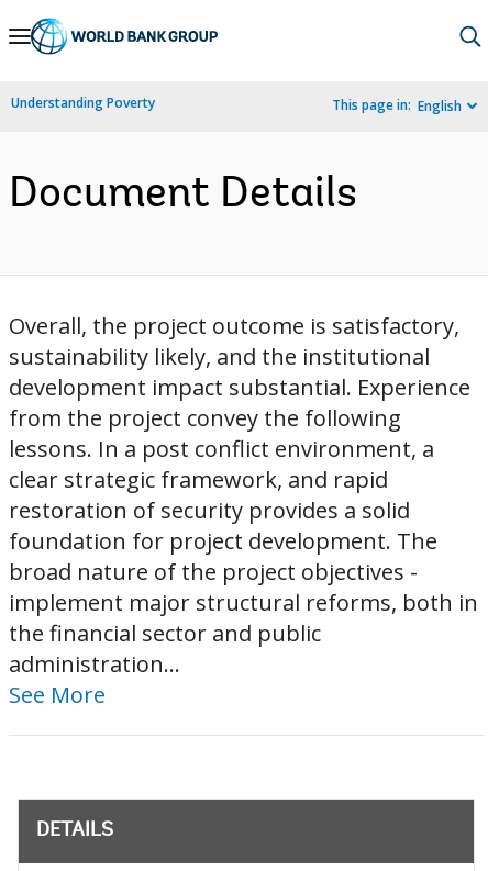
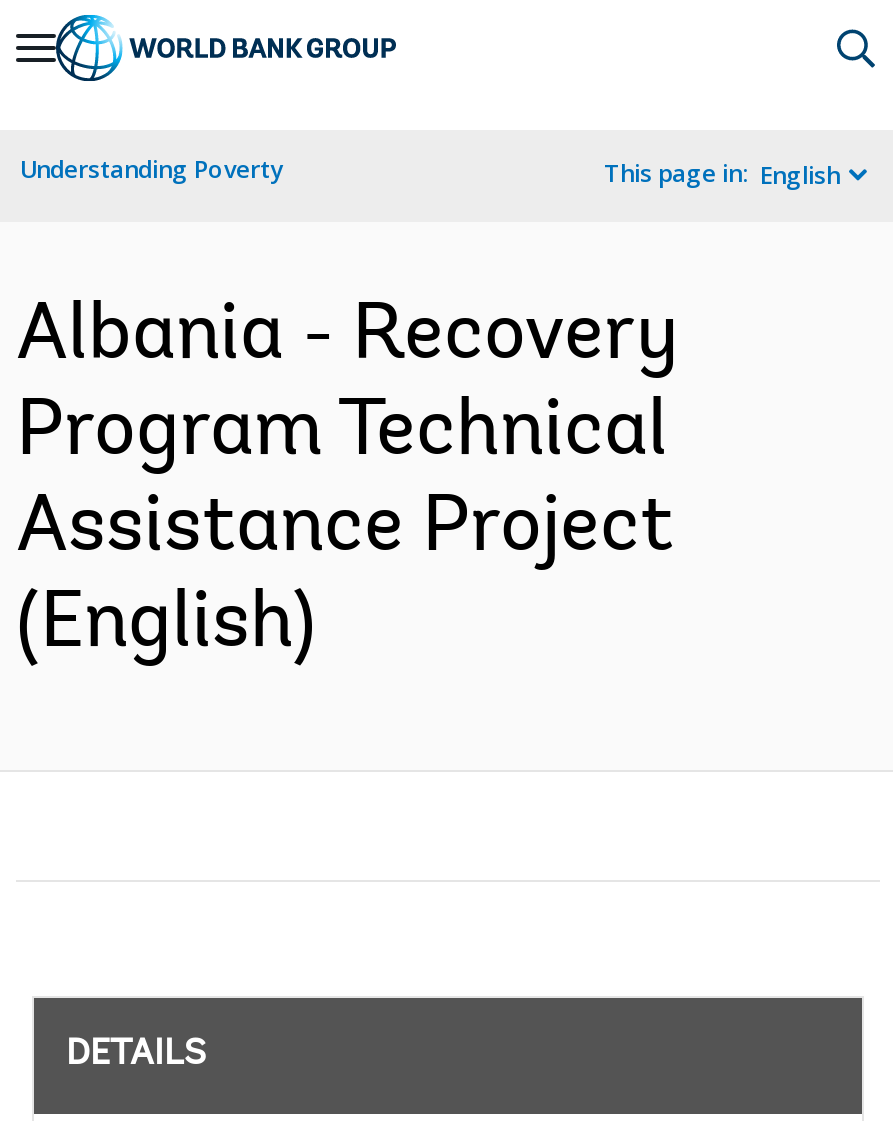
[9,174,478,710] Document Details | Overall, the project outcome is satisfactory, | sustainability likely, and the institutional | development impact substantial. Experience | from the project convey the following | lessons. In a post conflict environment, a | clear strategic framework, and rapid | restoration of security provides a solid | foundation for project development. The | broad nature of the project objectives - | implement major structural reforms, both in | the financial sector and public | administration... | See More -> [16,298,678,666] Albania - Recovery | Program Technical | Assistance Project | (English)

